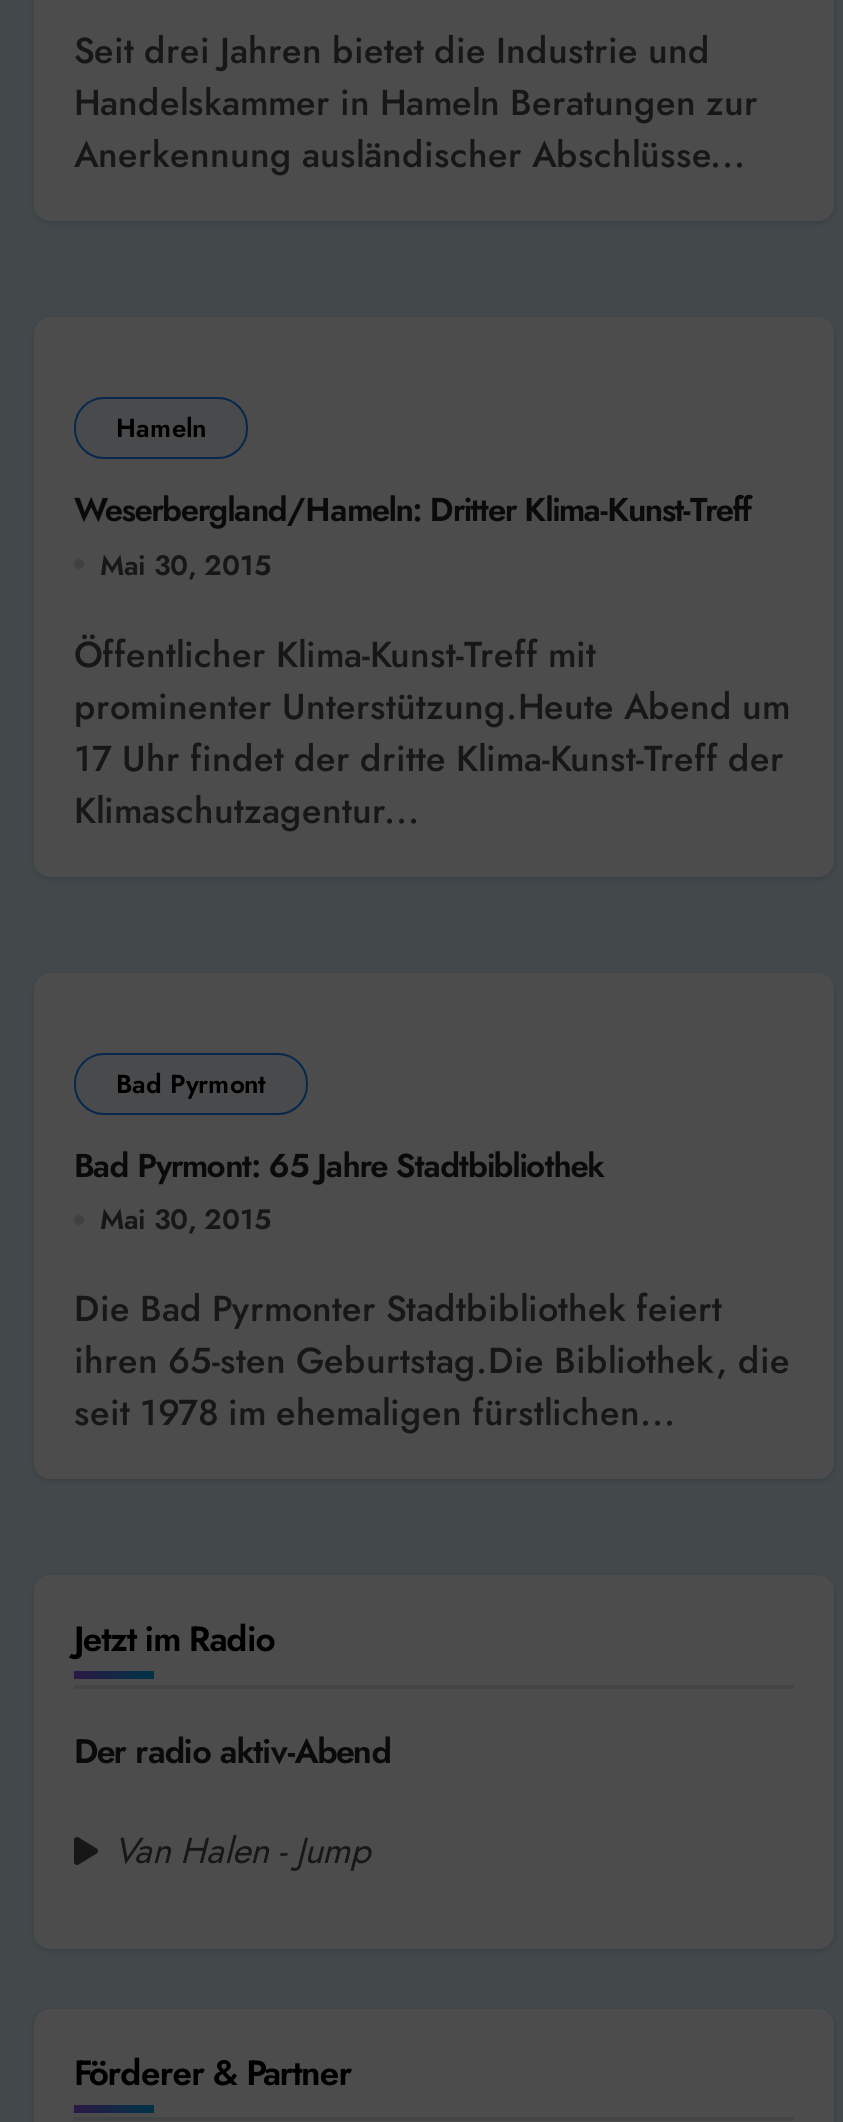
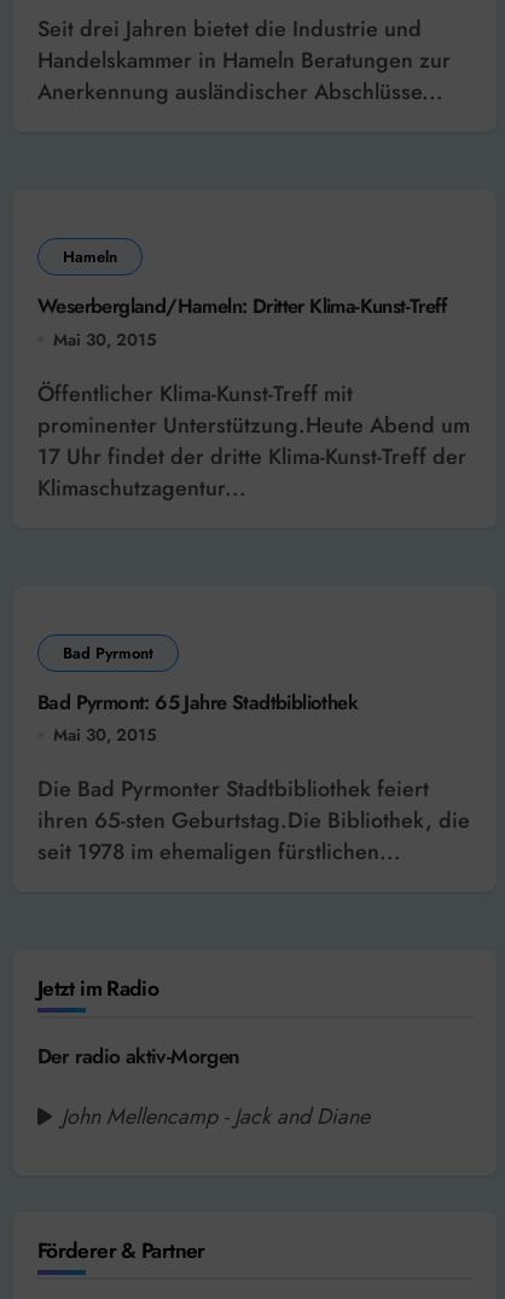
[74,1727,390,1775] Der radio aktiv-Abend -> [37,1042,240,1071] Der radio aktiv-Morgen
[114,1825,370,1877] Van Halen - Jump -> [62,1101,370,1132] John Mellencamp - Jack and Diane

